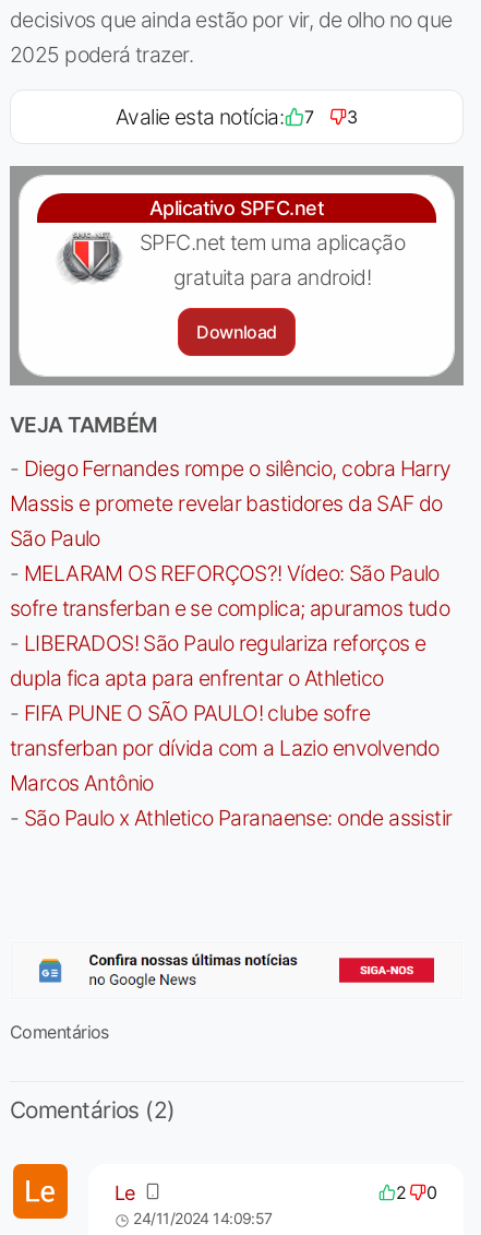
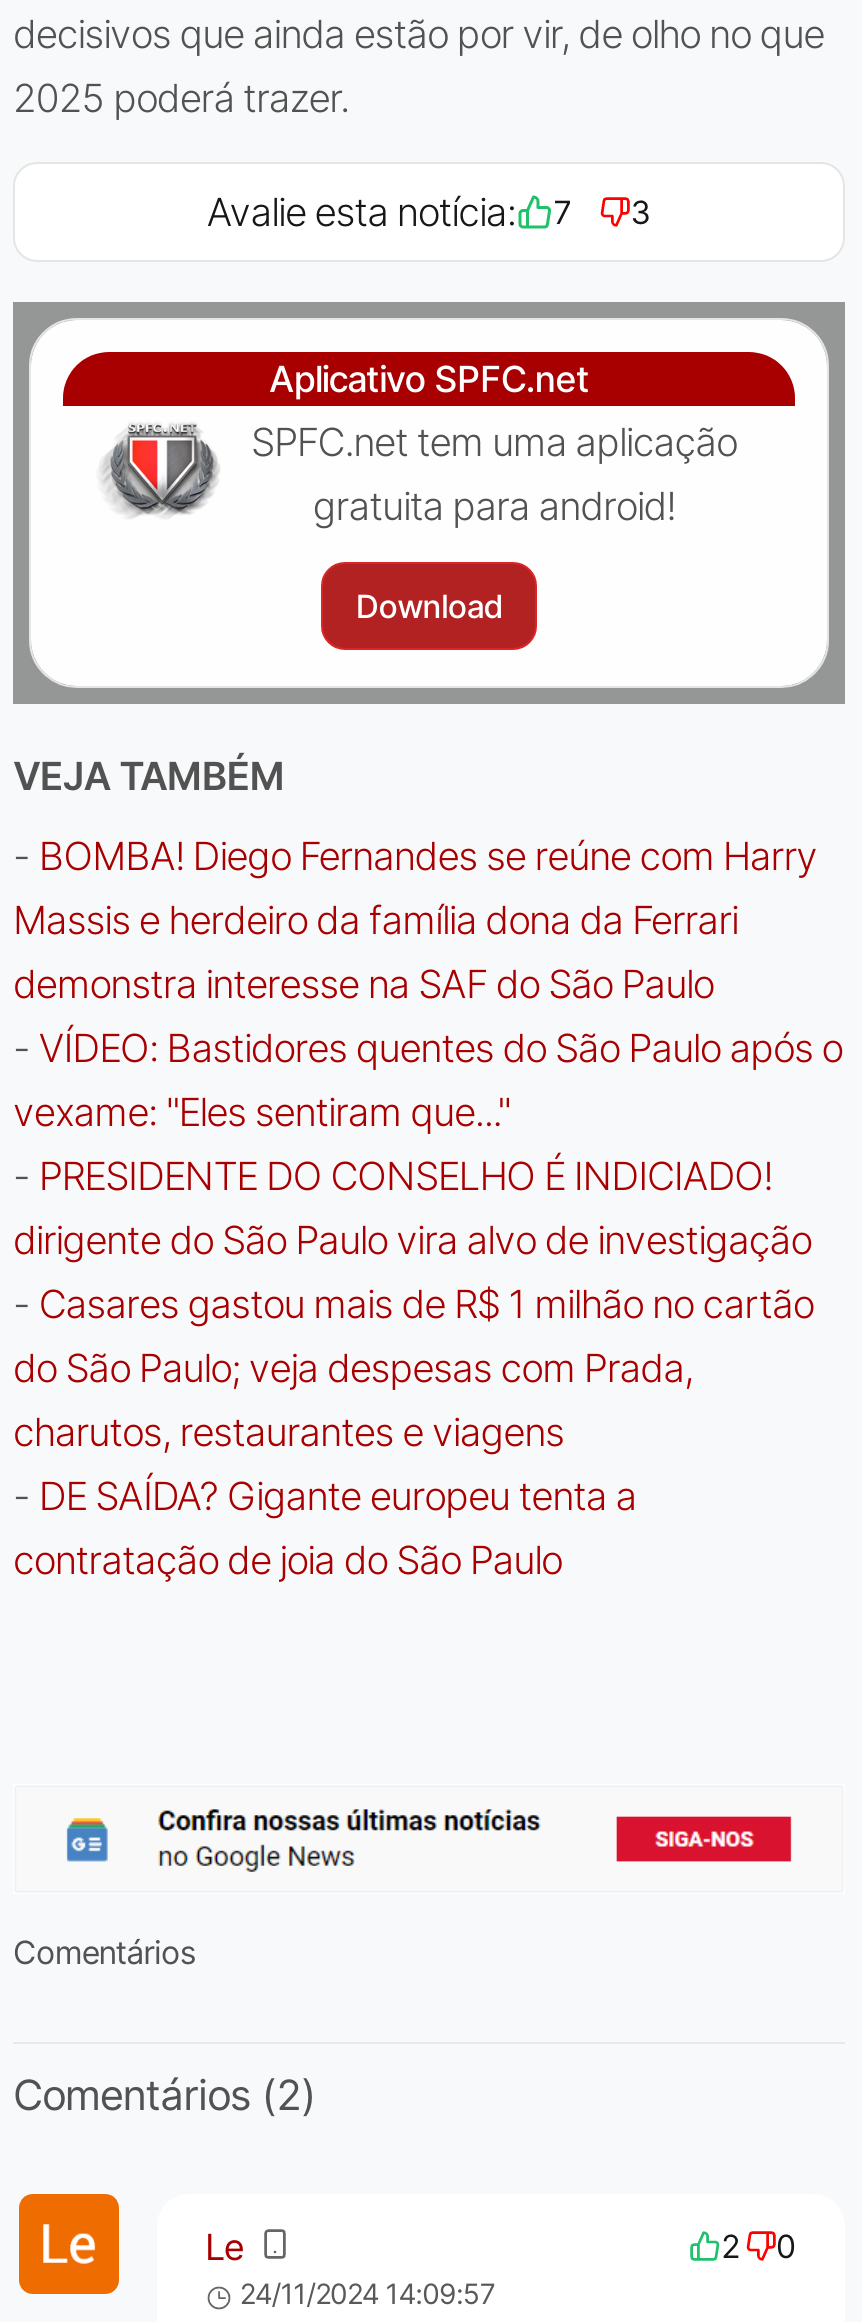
[10,455,452,831] - Diego Fernandes rompe o silêncio, cobra Harry | Massis e promete revelar bastidores da SAF do | São Paulo | - MELARAM OS REFORÇOS?! Vídeo: São Paulo | sofre transferban e se complica; apuramos tudo | - LIBERADOS! São Paulo regulariza reforços e | dupla fica apta para enfrentar o Athletico | - FIFA PUNE O SÃO PAULO! clube sofre | transferban por dívida com a Lazio envolvendo | Marcos Antônio | - São Paulo x Athletico Paranaense: onde assistir -> [13,832,842,1584] - BOMBA! Diego Fernandes se reúne com Harry | Massis e herdeiro da família dona da Ferrari | demonstra interesse na SAF do São Paulo | - VÍDEO: Bastidores quentes do São Paulo após o | vexame: "Eles sentiram que..." | - PRESIDENTE DO CONSELHO É INDICIADO! | dirigente do São Paulo vira alvo de investigação | - Casares gastou mais de R$ 1 milhão no cartão | do São Paulo; veja despesas com Prada, | charutos, restaurantes e viagens | - DE SAÍDA? Gigante europeu tenta a | contratação de joia do São Paulo

